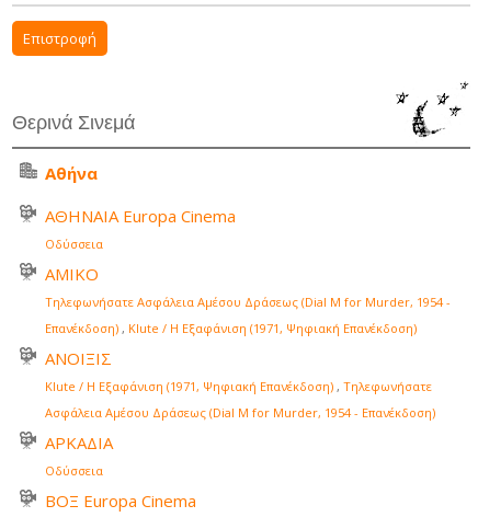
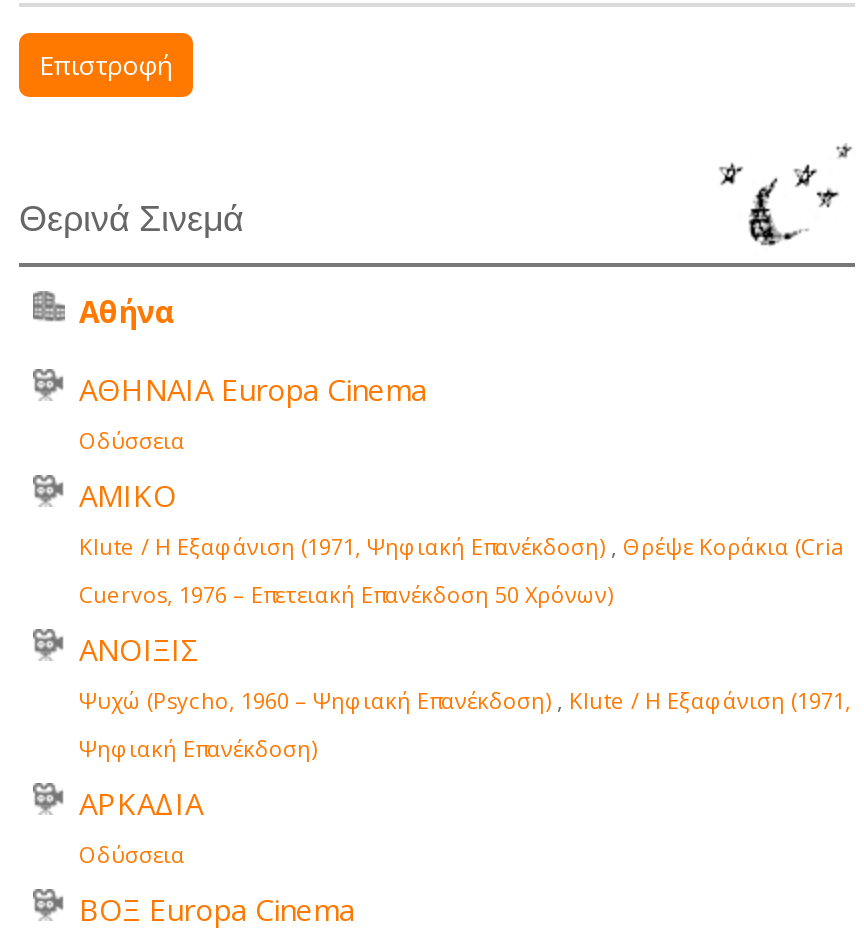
[45,293,451,310] Τηλεφωνήσατε Ασφάλεια Αμέσου Δράσεως (Dial M for Murder, 1954 - -> [79,531,843,561] Klute / Η Εξαφάνιση (1971, Ψηφιακή Επανέκδοση), Θρέψε Κοράκια (Cria
[45,320,417,336] Επανέκδοση), Klute / Η Εξαφάνιση (1971, Ψηφιακή Επανέκδοση) -> [79,579,613,609] Cuervos, 1976 – Επετειακή Επανέκδοση 50 Χρόνων)
[45,378,432,394] Klute / Η Εξαφάνιση (1971, Ψηφιακή Επανέκδοση), Τηλεφωνήσατε -> [79,685,851,715] Ψυχώ (Psycho, 1960 – Ψηφιακή Επανέκδοση), Klute / Η Εξαφάνιση (1971,
[45,404,435,420] Ασφάλεια Αμέσου Δράσεως (Dial M for Murder, 1954 - Επανέκδοση) -> [79,733,317,763] Ψηφιακή Επανέκδοση)

